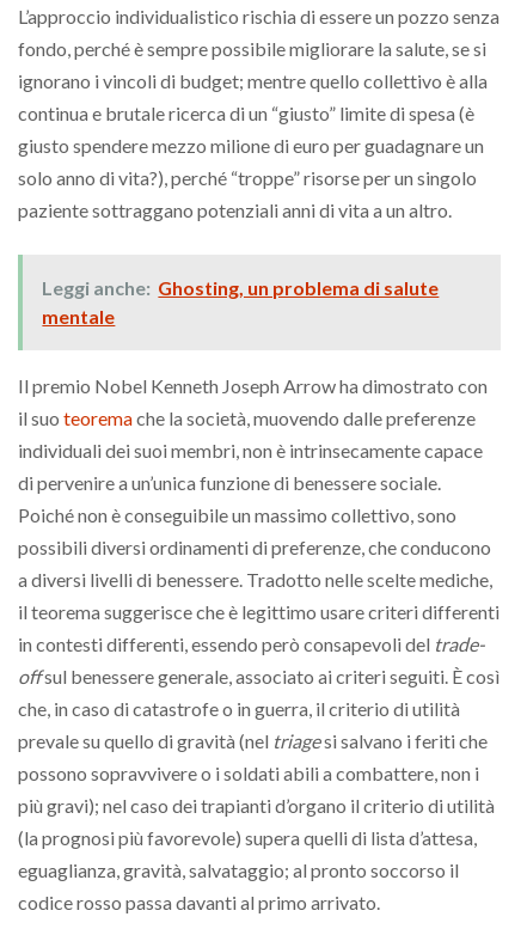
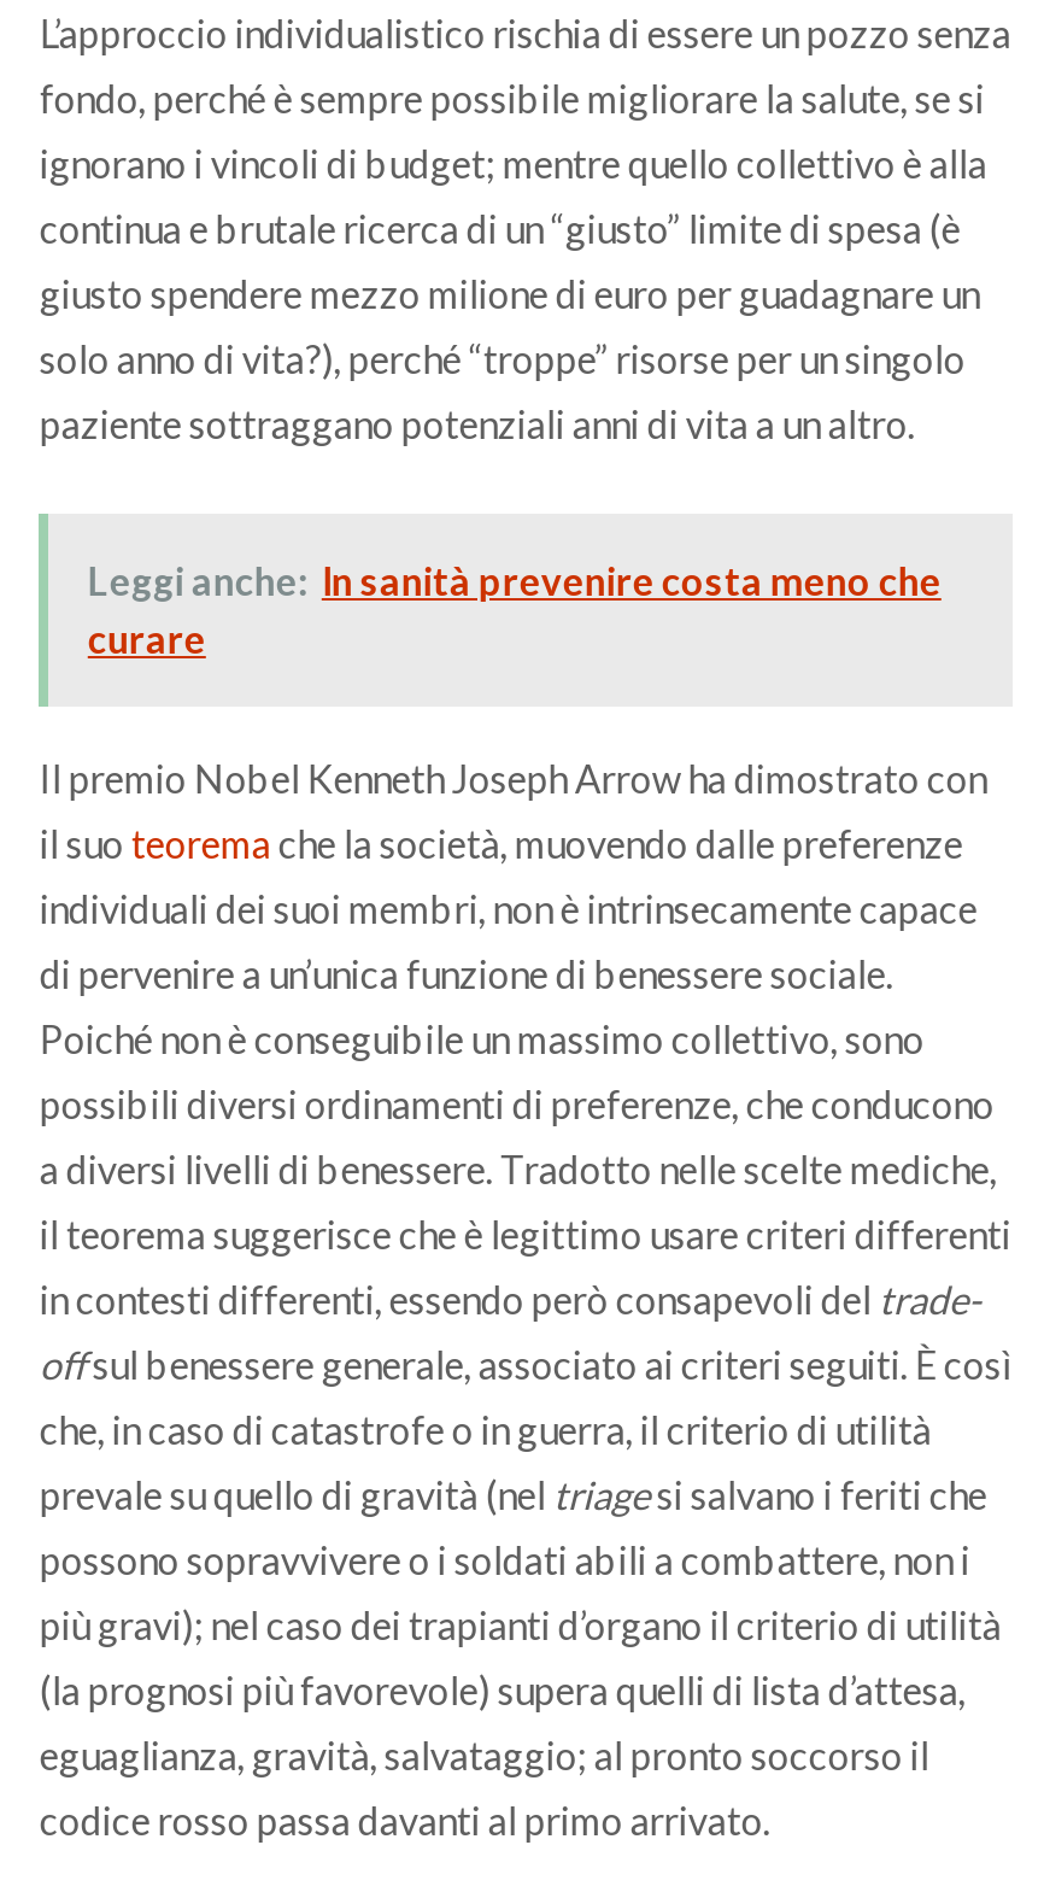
[42,276,439,327] Leggi anche: Ghosting, un problema di salute | mentale -> [88,557,941,660] Leggi anche: In sanità prevenire costa meno che | curare

